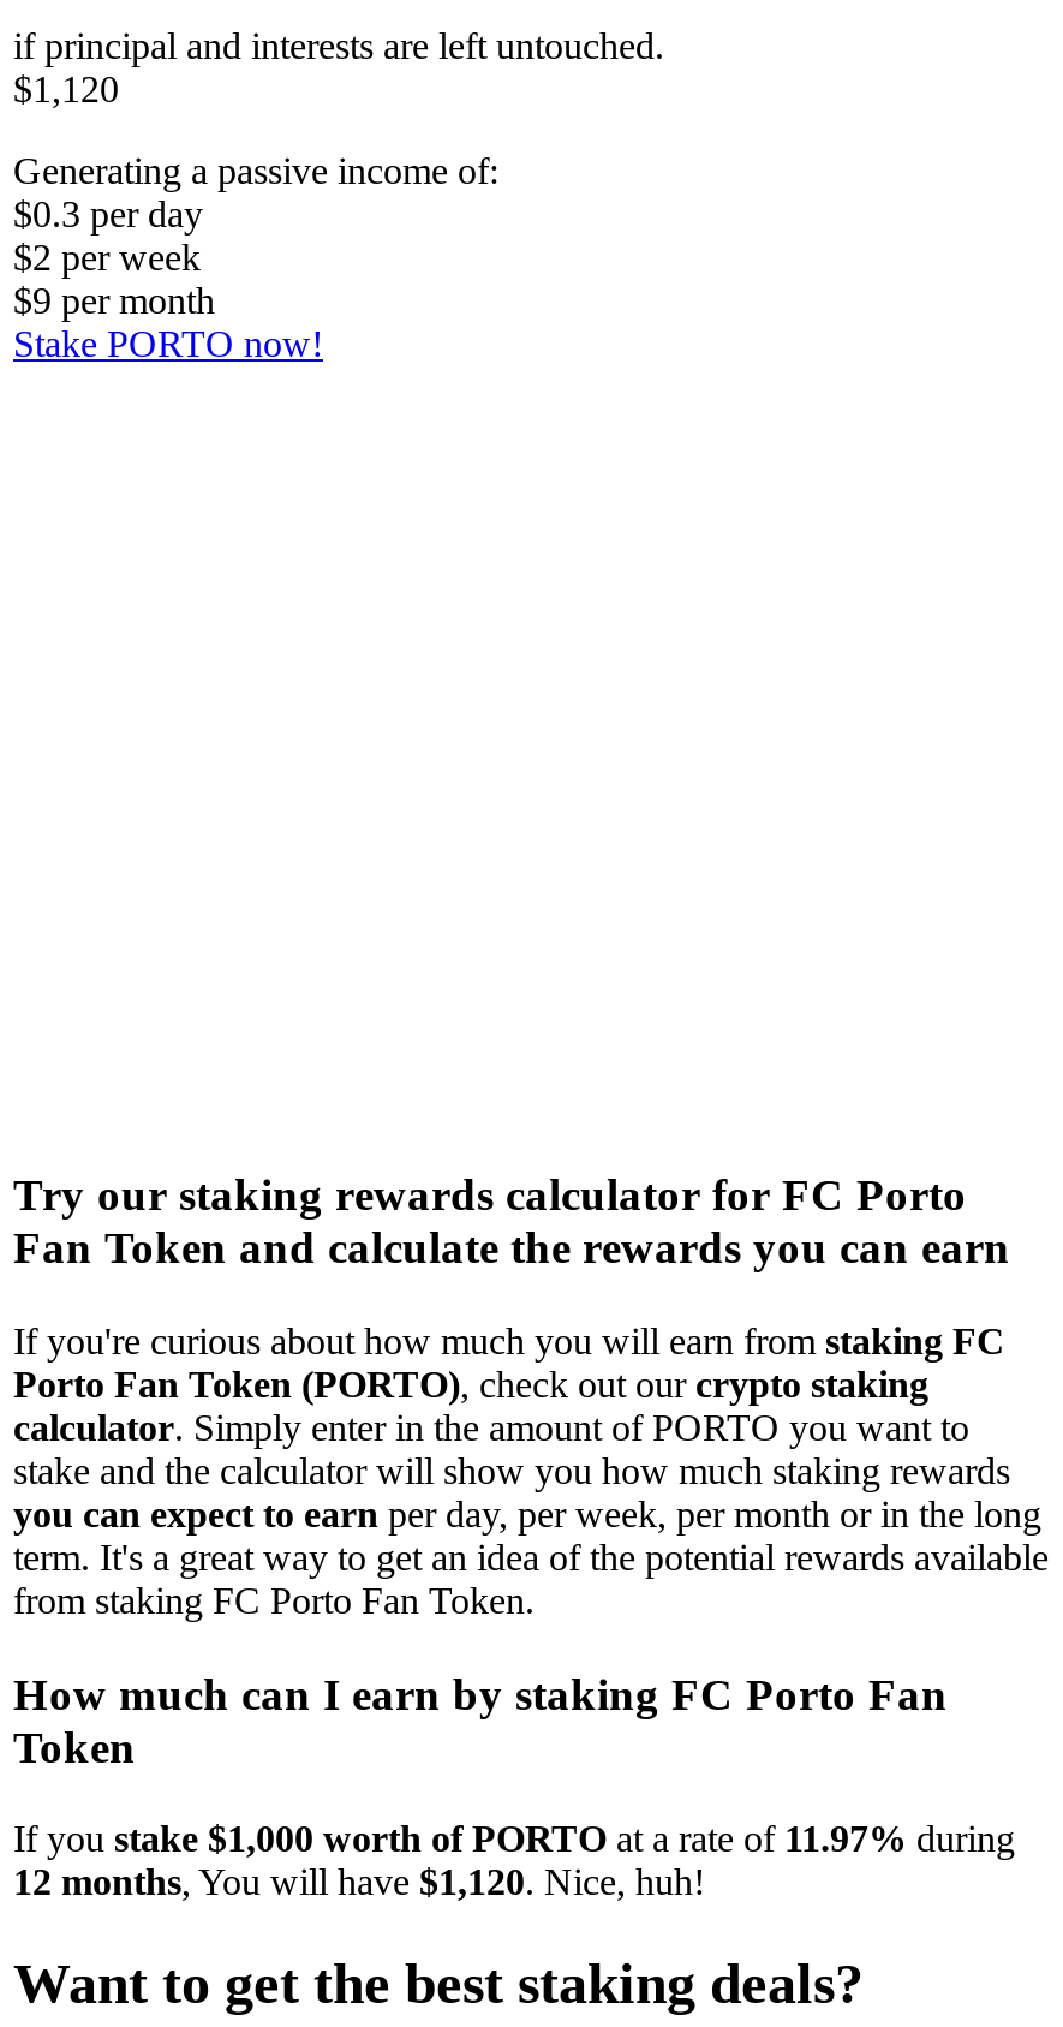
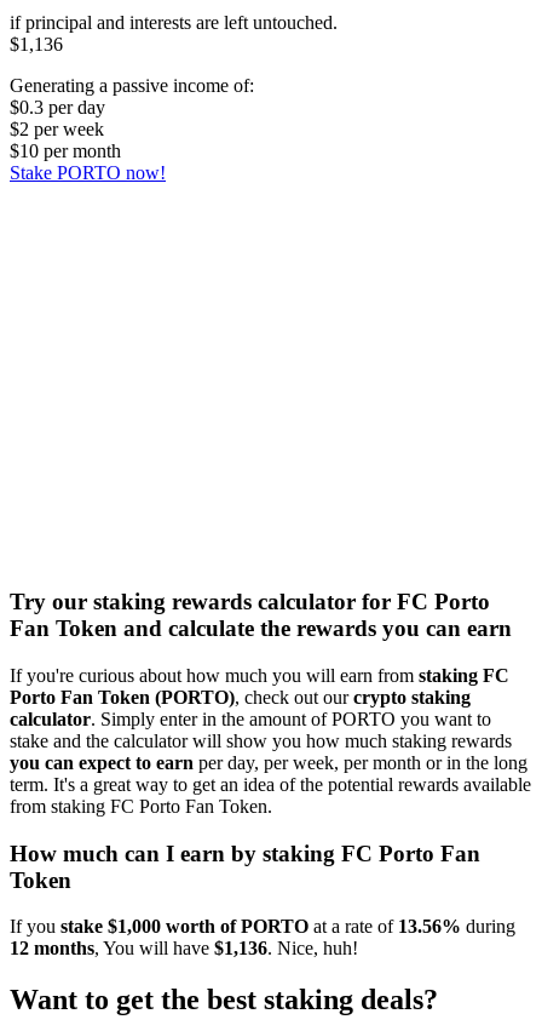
[13,68,119,108] $1,120 -> [10,33,63,54] $1,136
[13,279,215,320] $9 per month -> [10,140,121,161] $10 per month
[13,1819,1015,1860] If you stake $1,000 worth of PORTO at a rate of 11.97% during -> [10,916,515,937] If you stake $1,000 worth of PORTO at a rate of 13.56% during
[13,1862,705,1903] 12 months, You will have $1,120. Nice, huh! -> [10,938,358,959] 12 months, You will have $1,136. Nice, huh!

